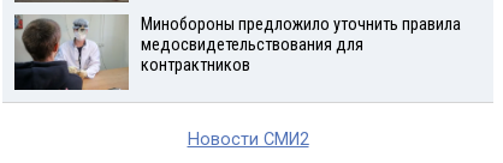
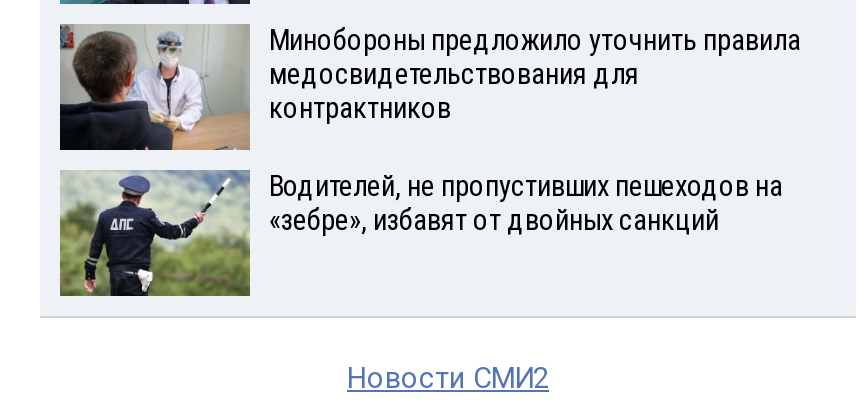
none -> [58,170,783,298] [image] | Водителей, не пропустивших пешеходов на | «зебре», избавят от двойных санкций

